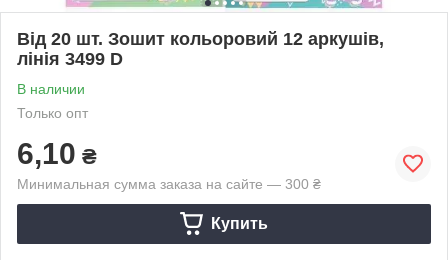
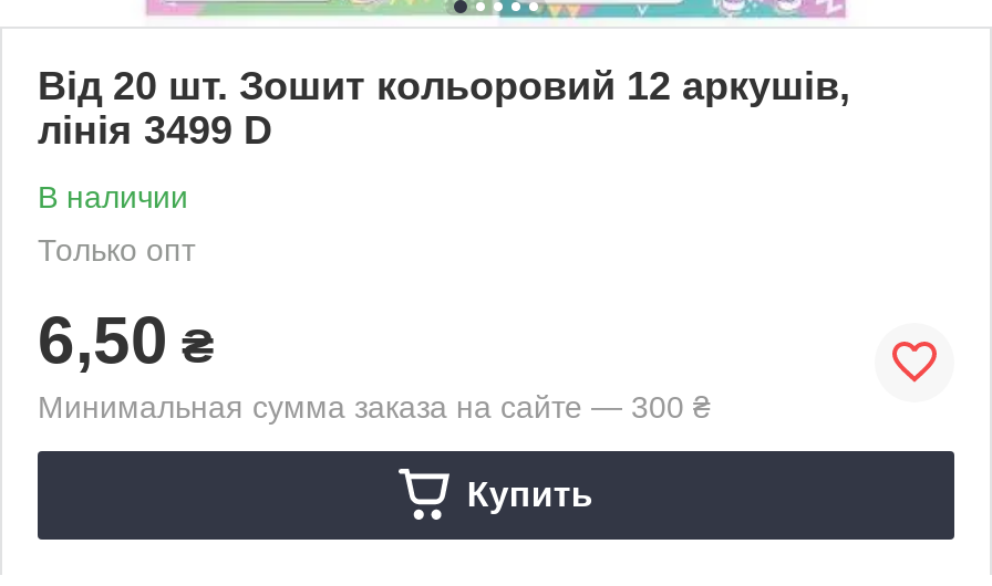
[17,137,97,170] 6,10 ₴ -> [38,303,215,375] 6,50 ₴

